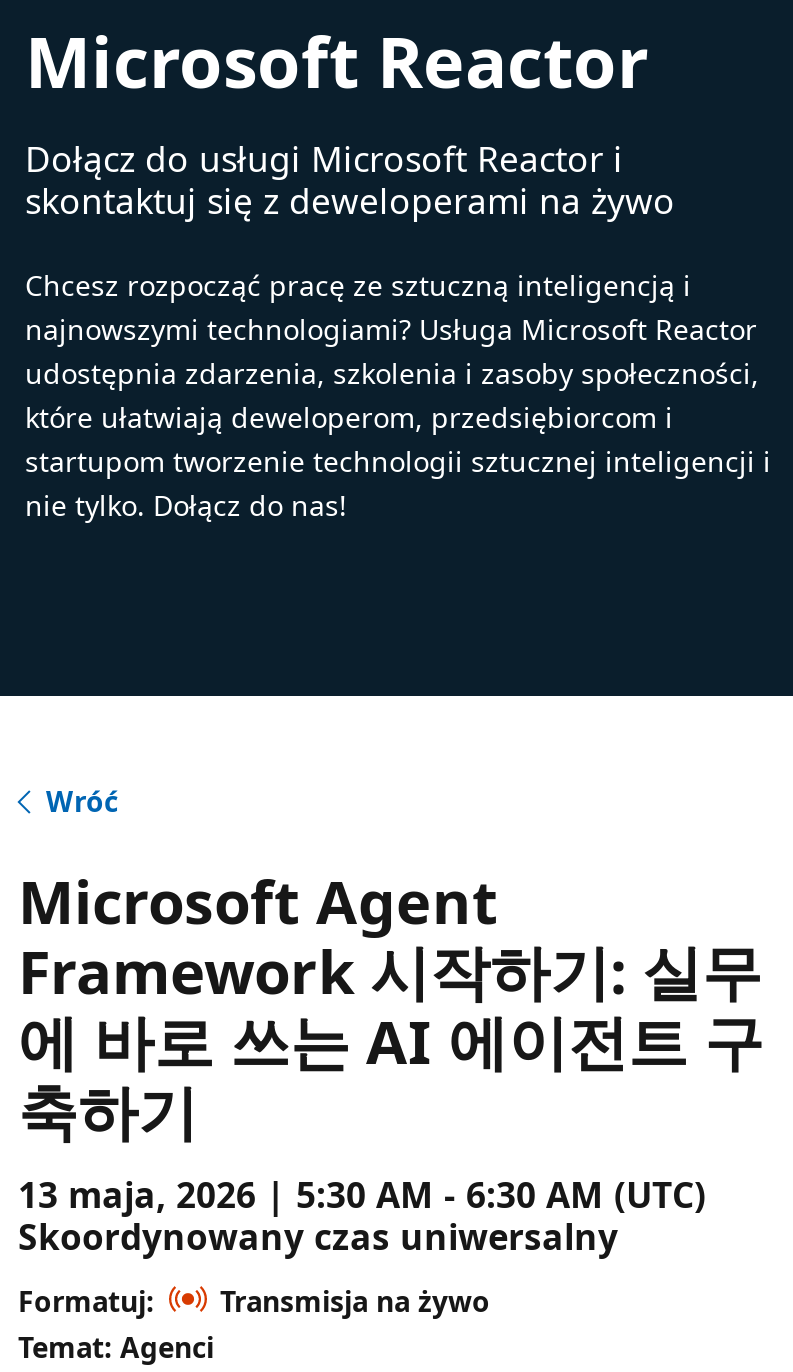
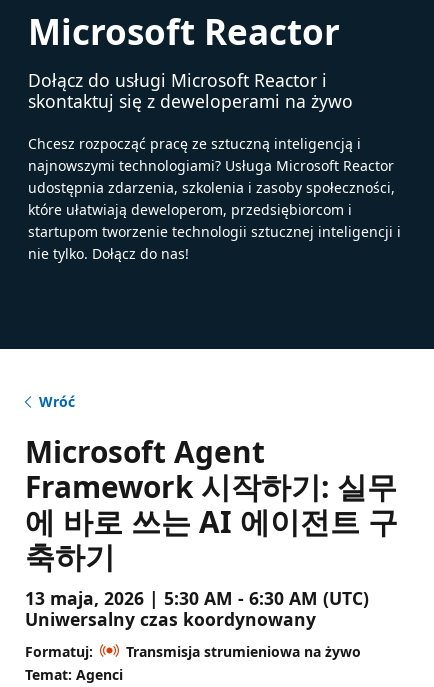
[18,1212,618,1260] Skoordynowany czas uniwersalny -> [24,607,315,631] Uniwersalny czas koordynowany
[220,1282,490,1320] Transmisja na żywo -> [125,642,360,661] Transmisja strumieniowa na żywo

